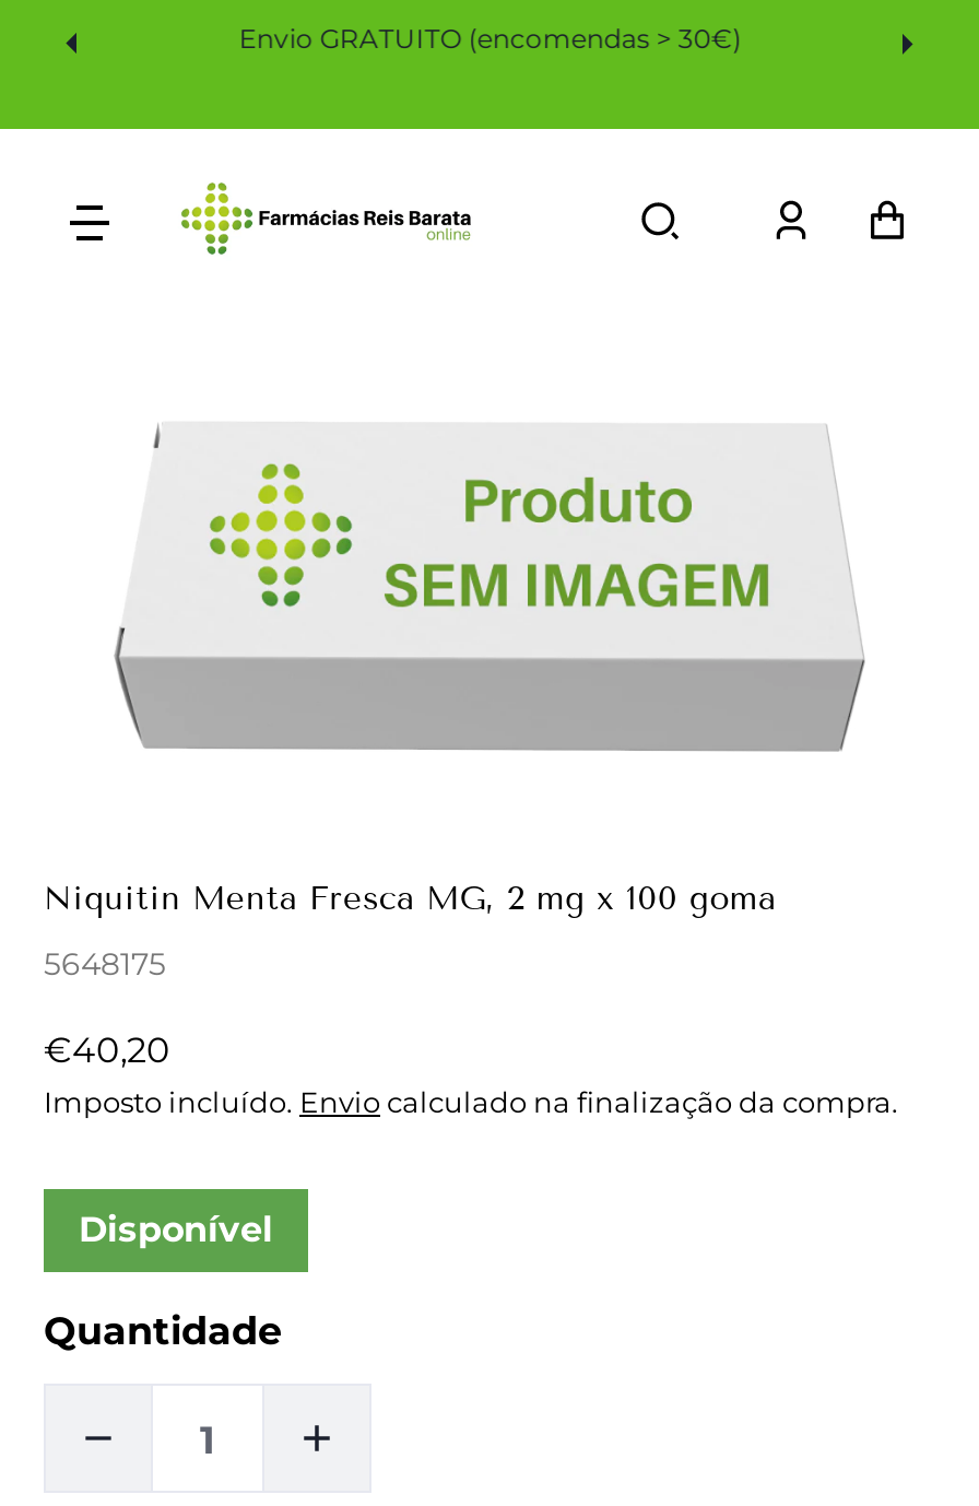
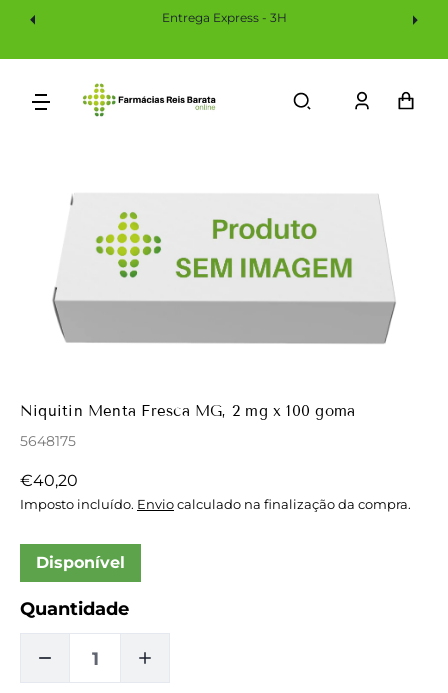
[238,23,741,56] Envio GRATUITO (encomendas > 30€) -> [161,10,286,25] Entrega Express - 3H

